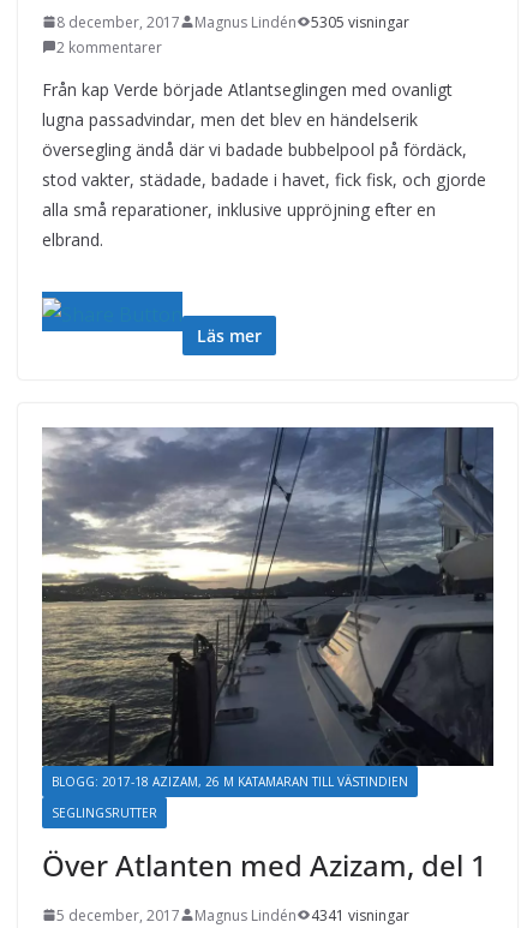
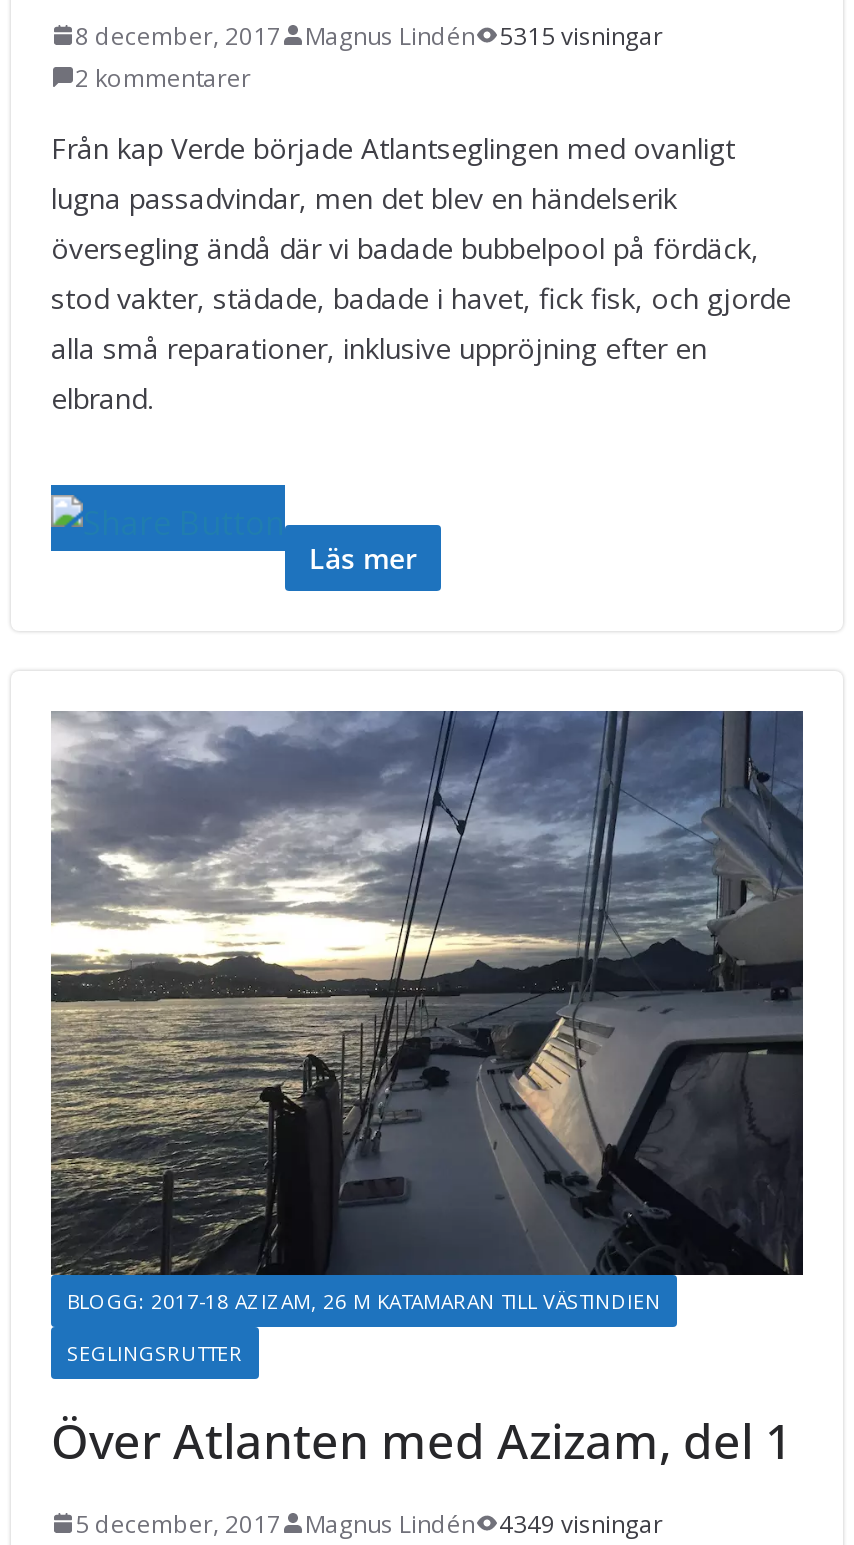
[56,11,409,32] 8 december, 2017 Magnus Lindén 5305 visningar -> [75,18,663,52] 8 december, 2017 Magnus Lindén 5315 visningar
[56,905,409,925] 5 december, 2017 Magnus Lindén 4341 visningar -> [75,1506,663,1540] 5 december, 2017 Magnus Lindén 4349 visningar

